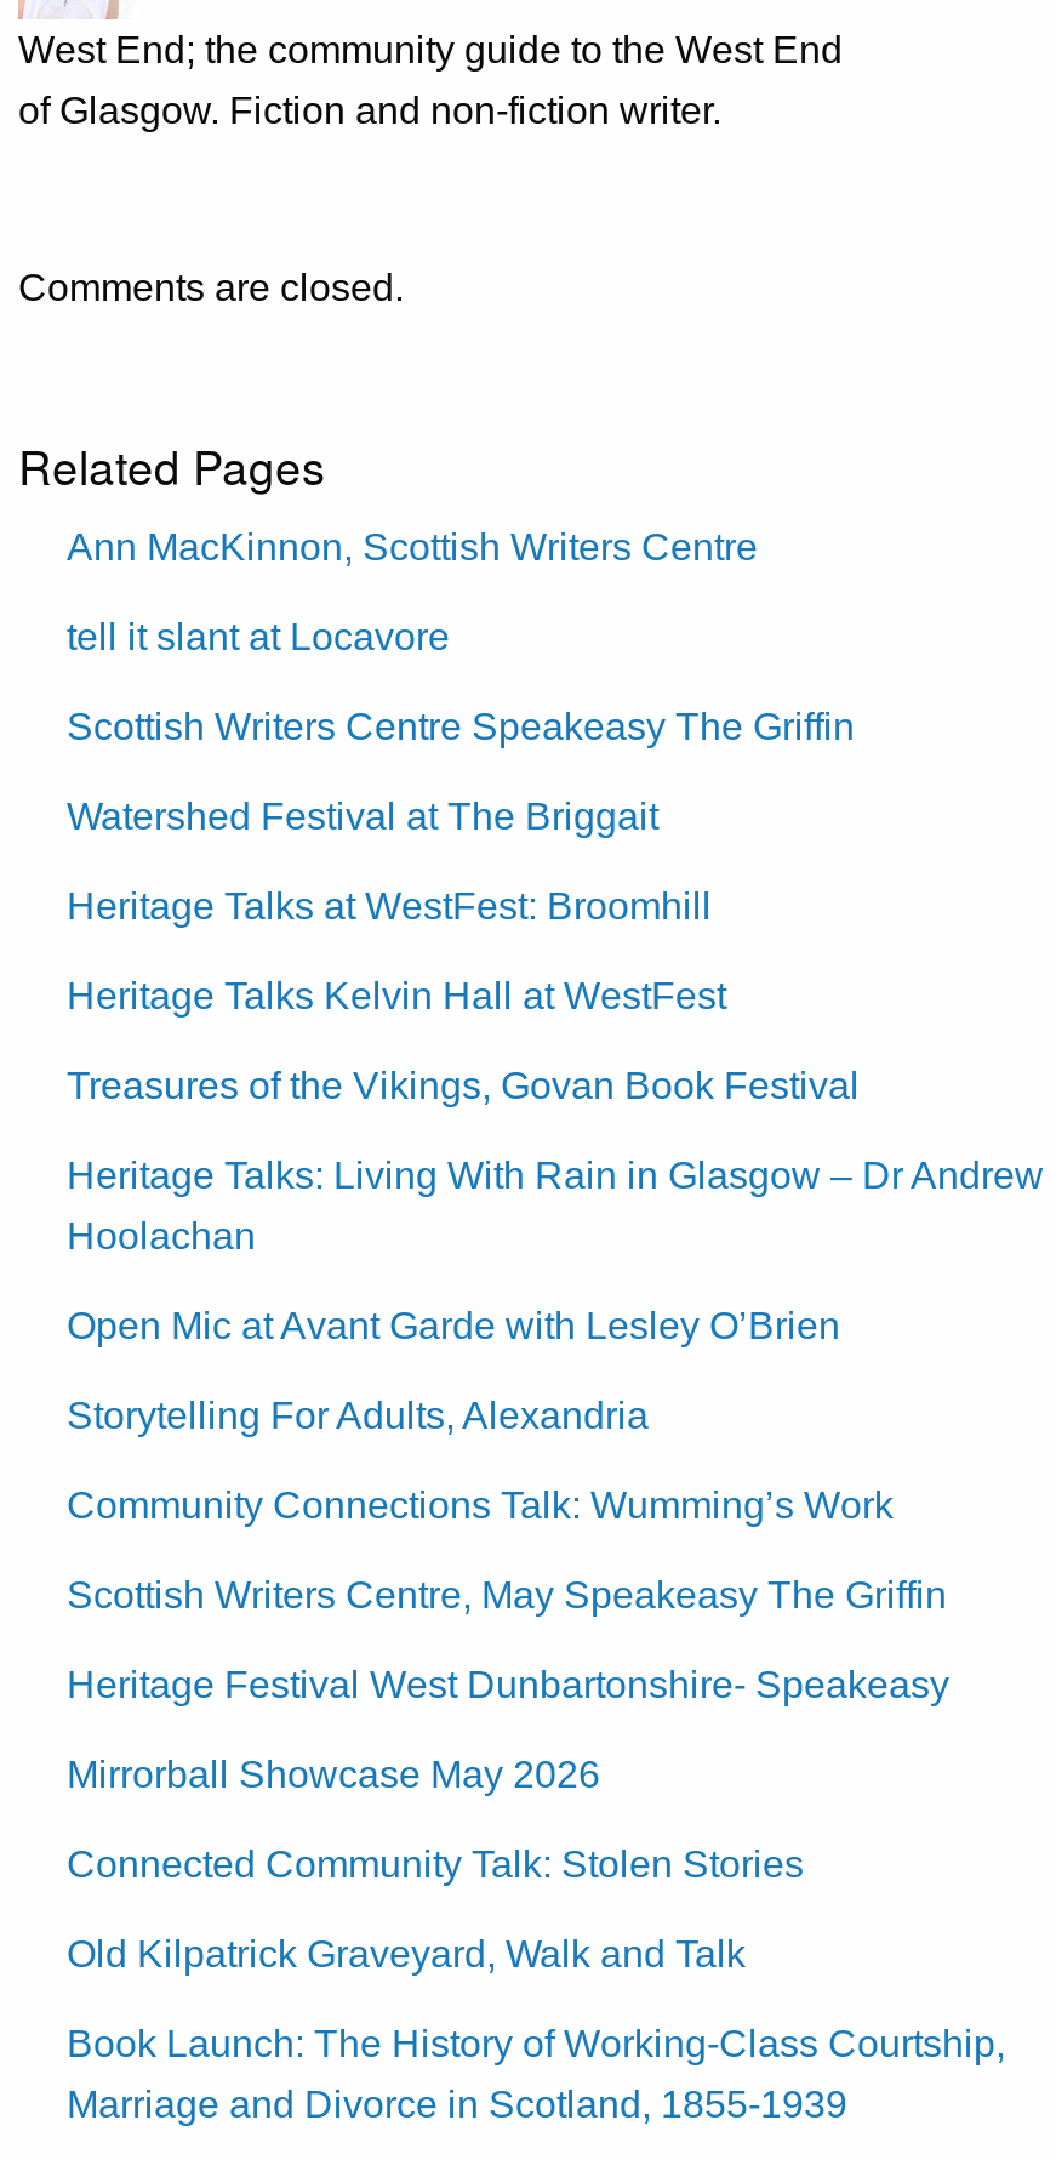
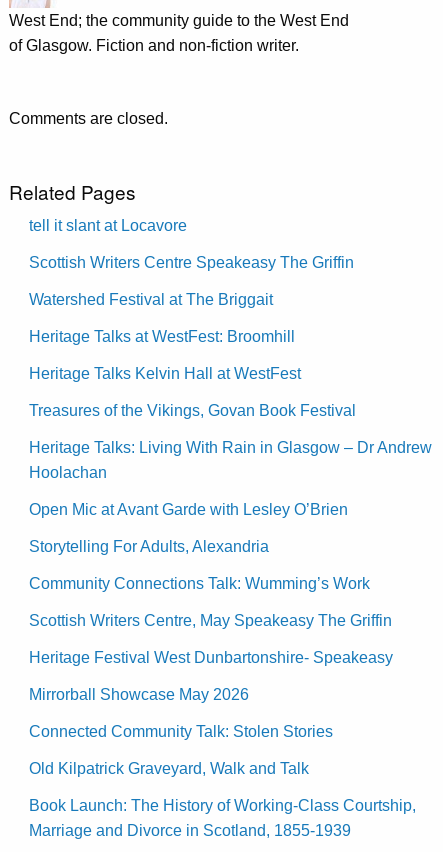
[67,527,758,569] Ann MacKinnon, Scottish Writers Centre -> none

